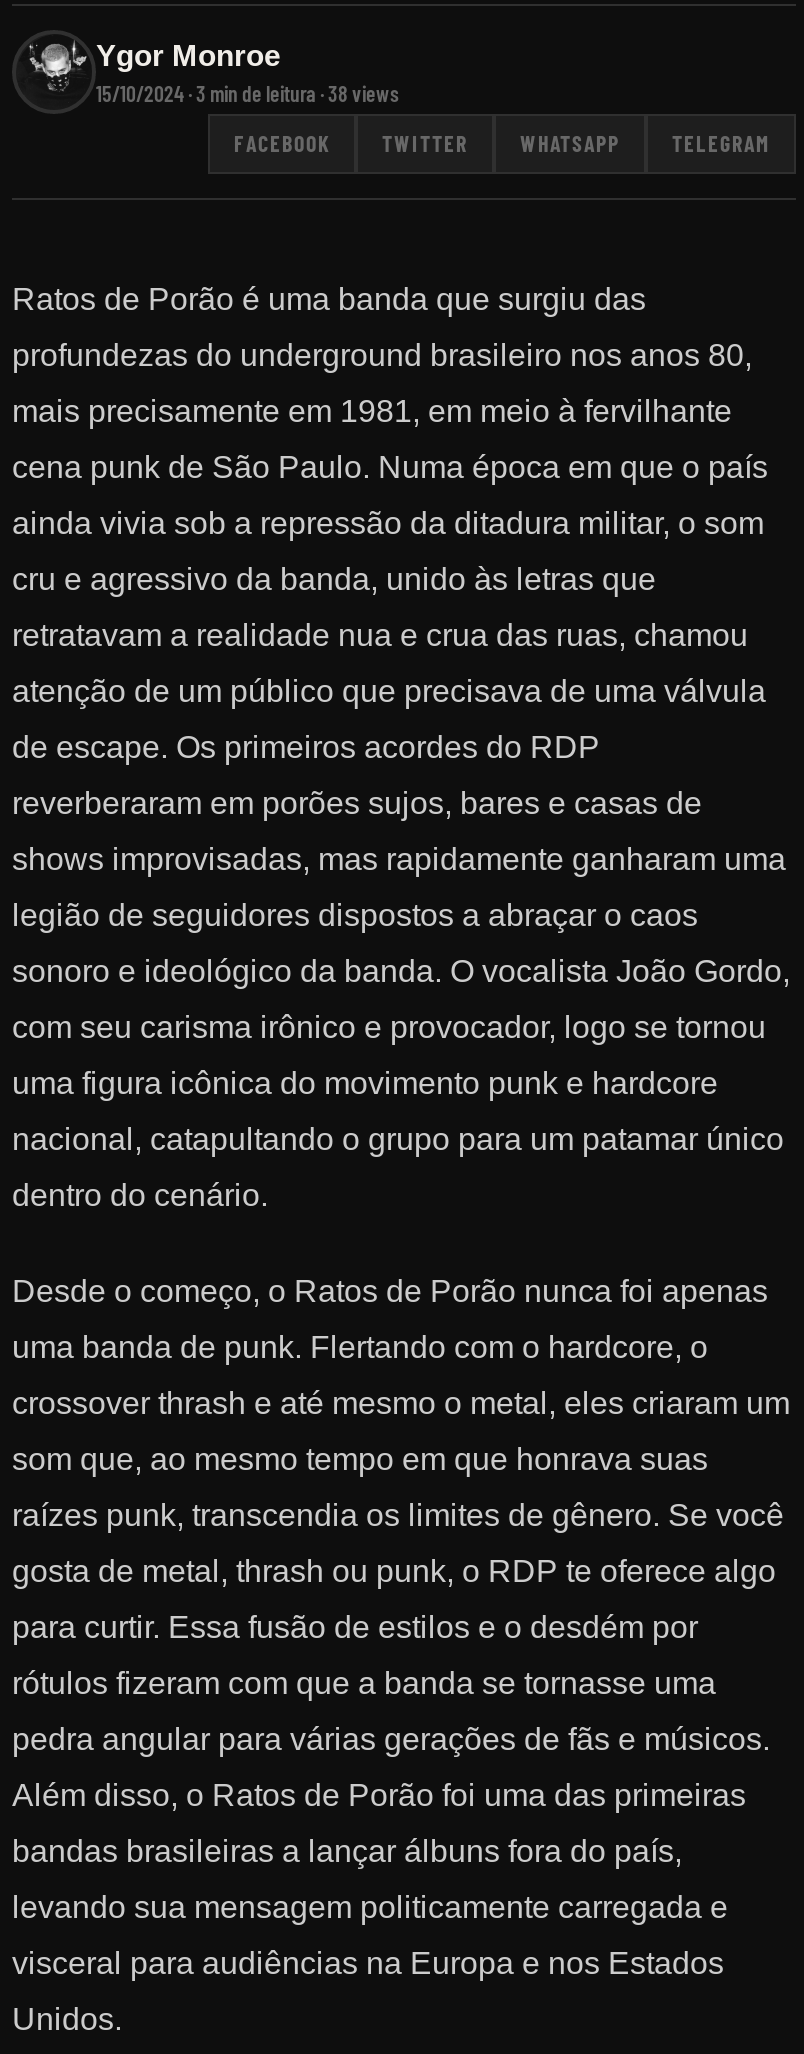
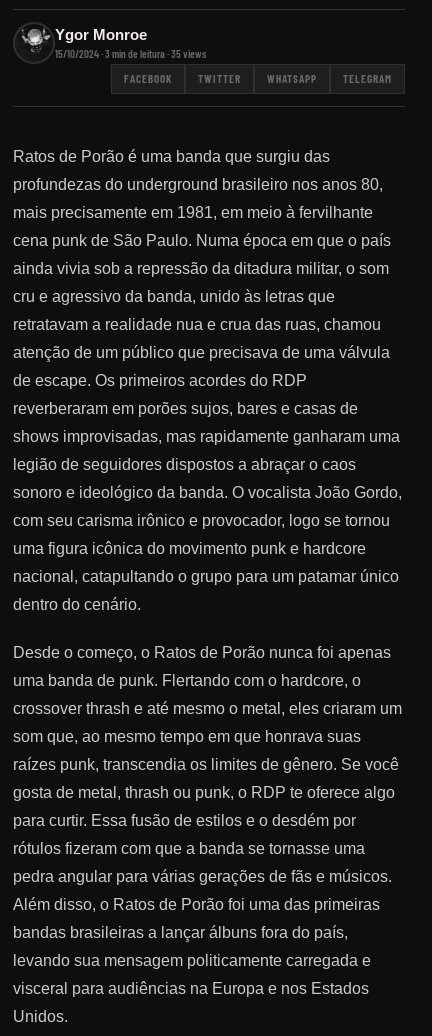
[96,80,398,106] 15/10/2024 · 3 min de leitura · 38 views -> [55,47,206,60] 15/10/2024 · 3 min de leitura · 35 views

